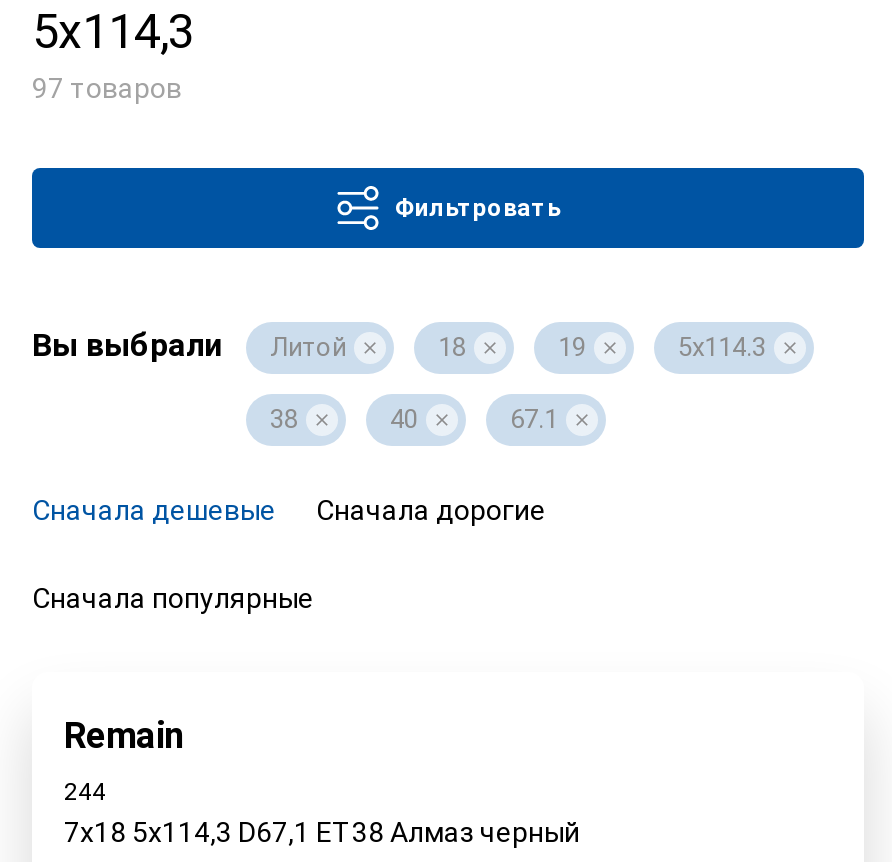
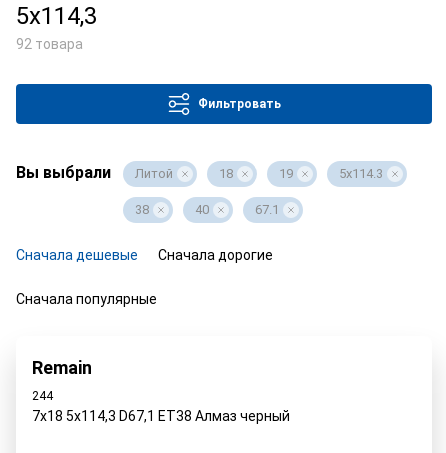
[32,72,182,104] 97 товаров -> [16,36,83,52] 92 товара

